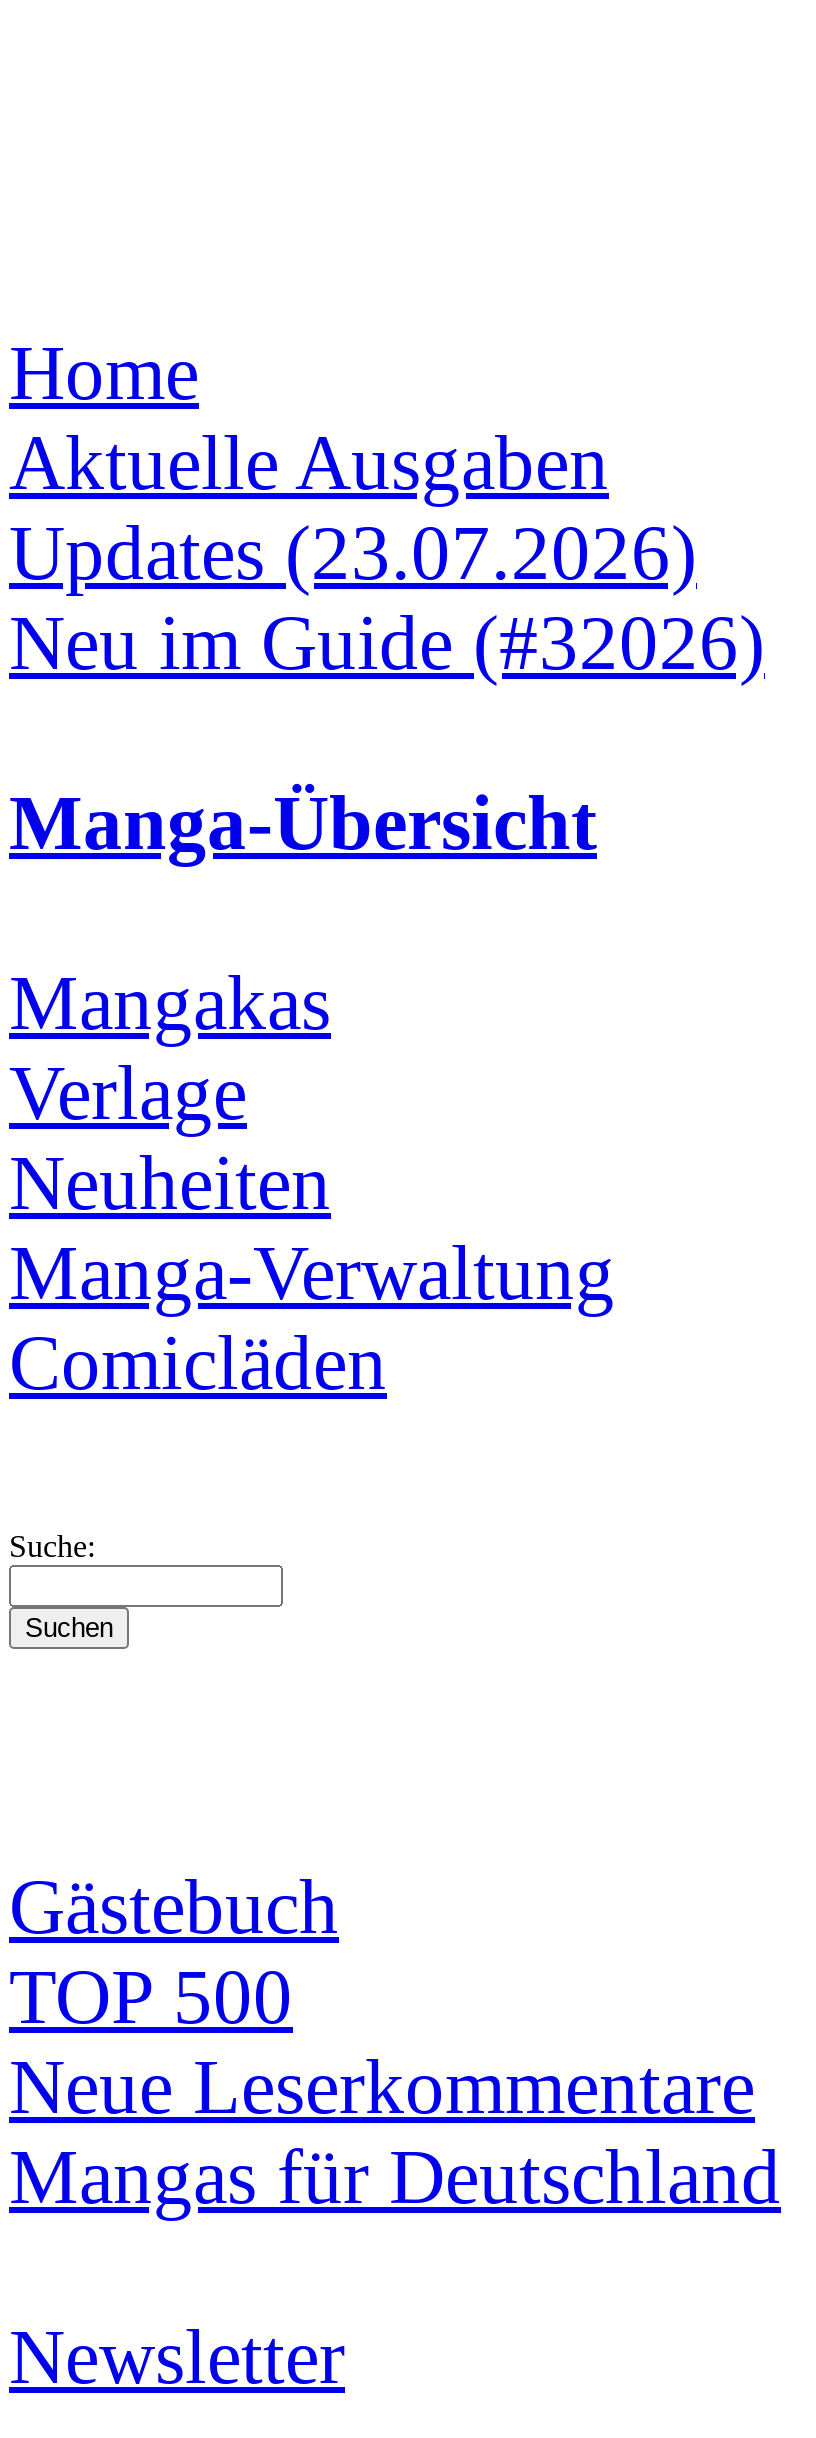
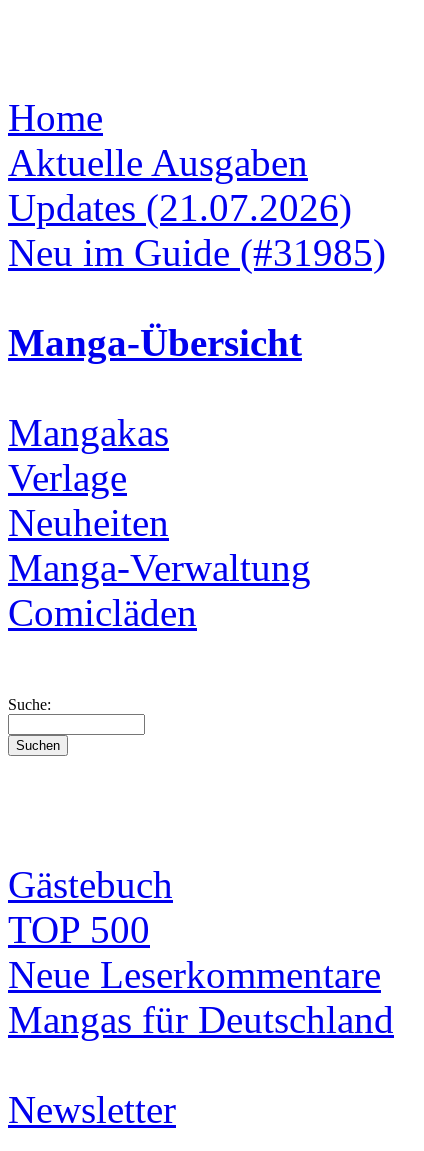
[9,509,697,595] Updates (23.07.2026) -> [8,186,352,229] Updates (21.07.2026)
[9,599,765,685] Neu im Guide (#32026) -> [8,231,386,274] Neu im Guide (#31985)

